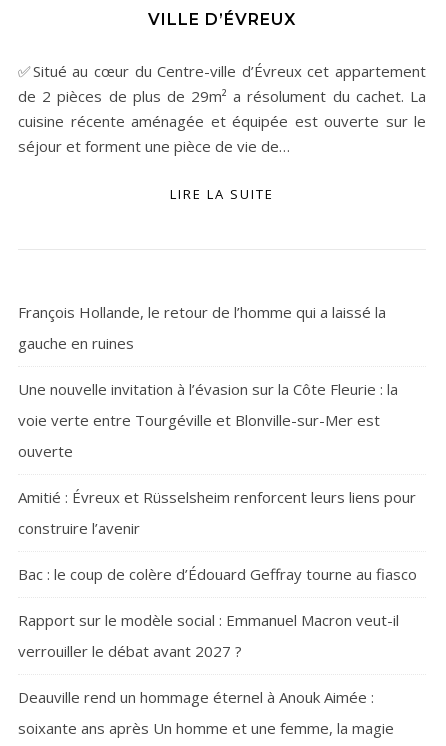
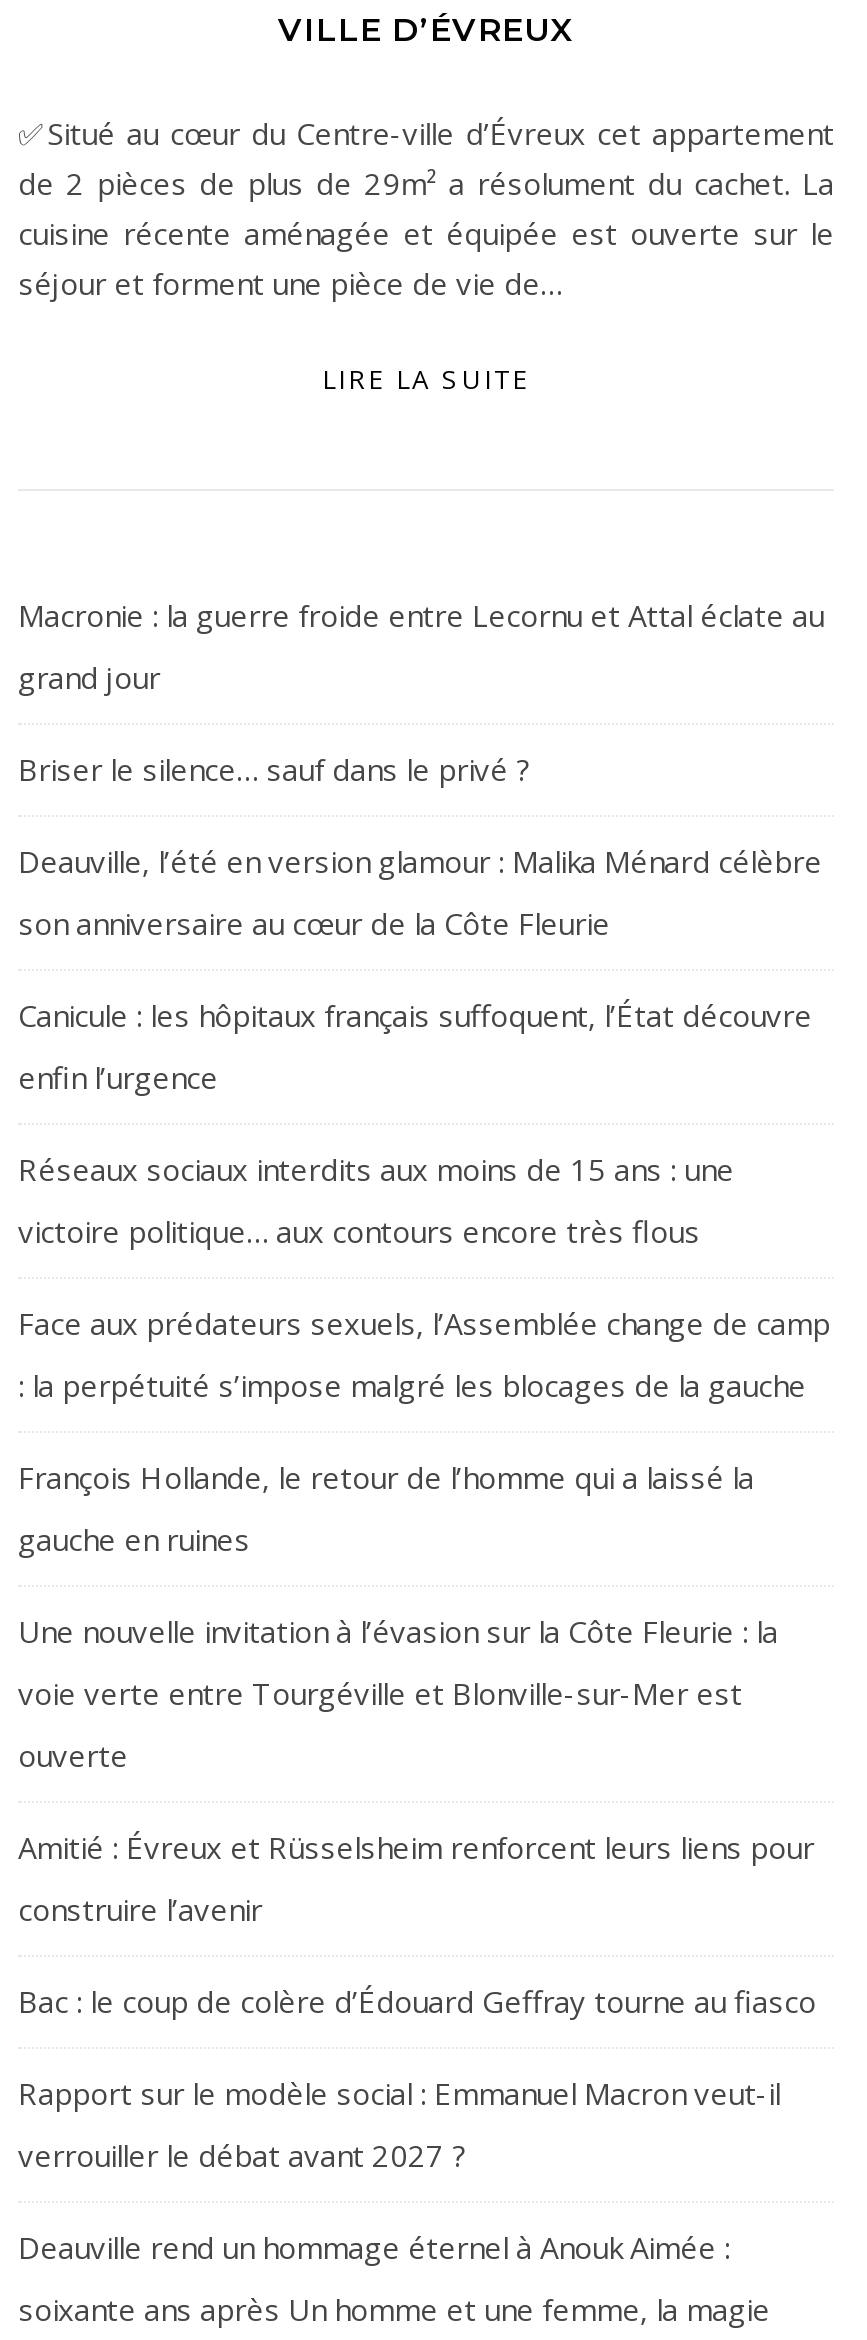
none -> [18,595,830,1405] Macronie : la guerre froide entre Lecornu et Attal éclate au | grand jour | Briser le silence… sauf dans le privé ? | Deauville, l’été en version glamour : Malika Ménard célèbre | son anniversaire au cœur de la Côte Fleurie | Canicule : les hôpitaux français suffoquent, l’État découvre | enfin l’urgence | Réseaux sociaux interdits aux moins de 15 ans : une | victoire politique… aux contours encore très flous | Face aux prédateurs sexuels, l’Assemblée change de camp | : la perpétuité s’impose malgré les blocages de la gauche

